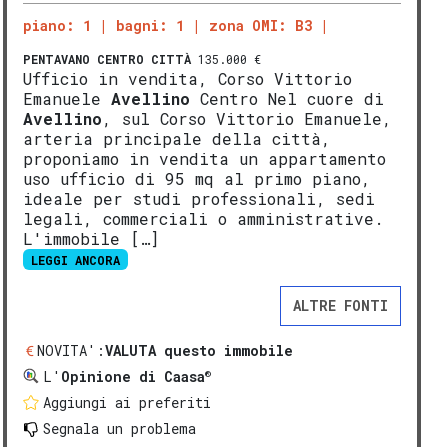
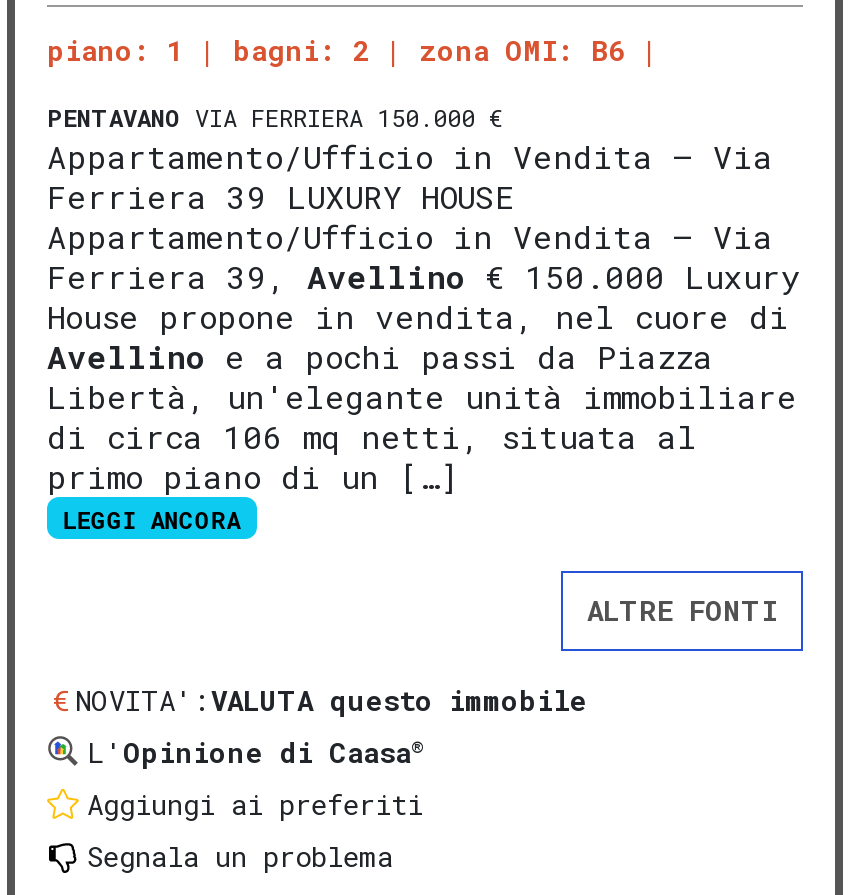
[116,16,312,35] bagni: 1 | zona OMI: B3 -> [233,30,625,68] bagni: 2 | zona OMI: B6
[23,51,392,249] PENTAVANO CENTRO CITTÀ 135.000 € | Ufficio in vendita, Corso Vittorio | Emanuele Avellino Centro Nel cuore di | Avellino, sul Corso Vittorio Emanuele, | arteria principale della città, | proponiamo in vendita un appartamento | uso ufficio di 95 mq al primo piano, | ideale per studi professionali, sedi | legali, commerciali o amministrative. | L'immobile […] -> [47,100,801,496] PENTAVANO VIA FERRIERA 150.000 € | Appartamento/Ufficio in Vendita – Via | Ferriera 39 LUXURY HOUSE | Appartamento/Ufficio in Vendita – Via | Ferriera 39, Avellino € 150.000 Luxury | House propone in vendita, nel cuore di | Avellino e a pochi passi da Piazza | Libertà, un'elegante unità immobiliare | di circa 106 mq netti, situata al | primo piano di un […]

